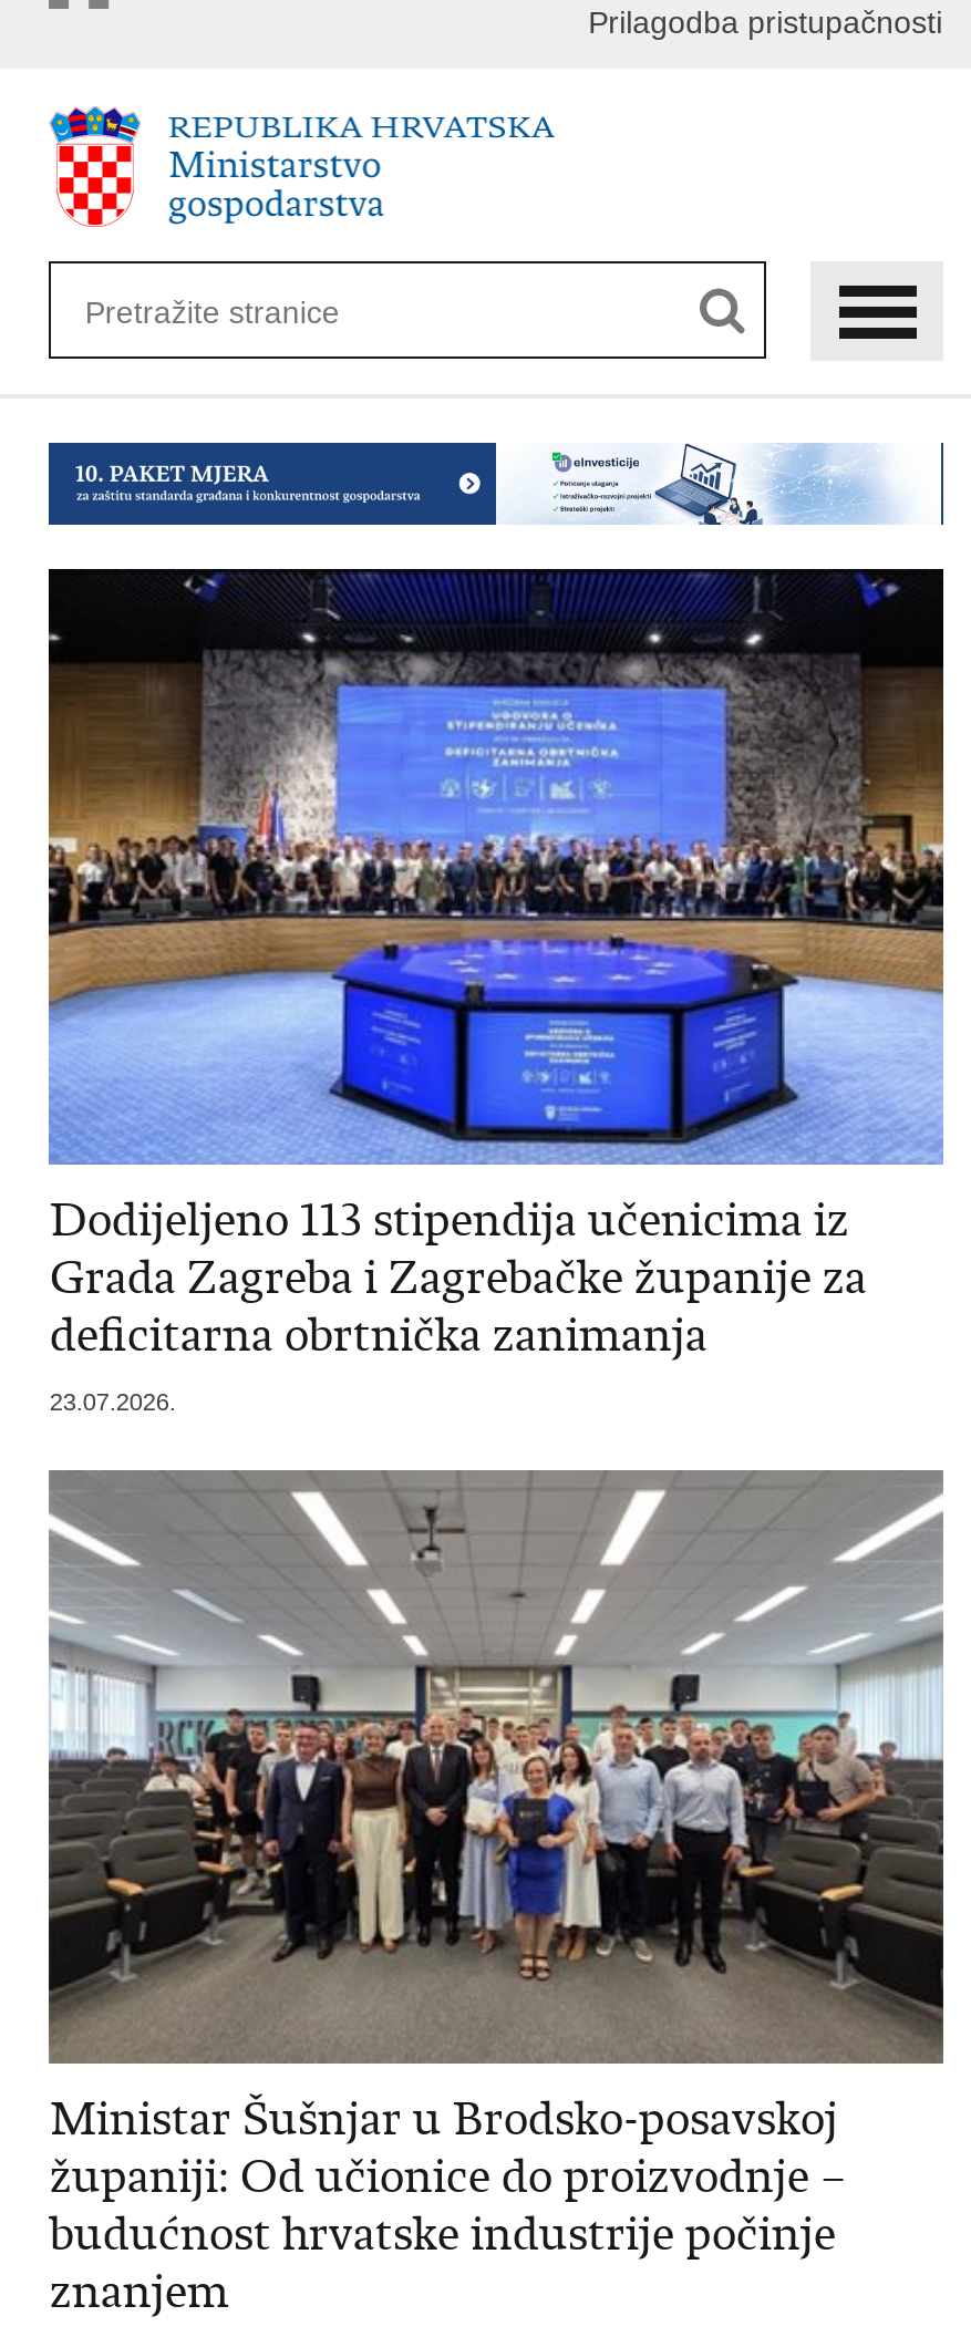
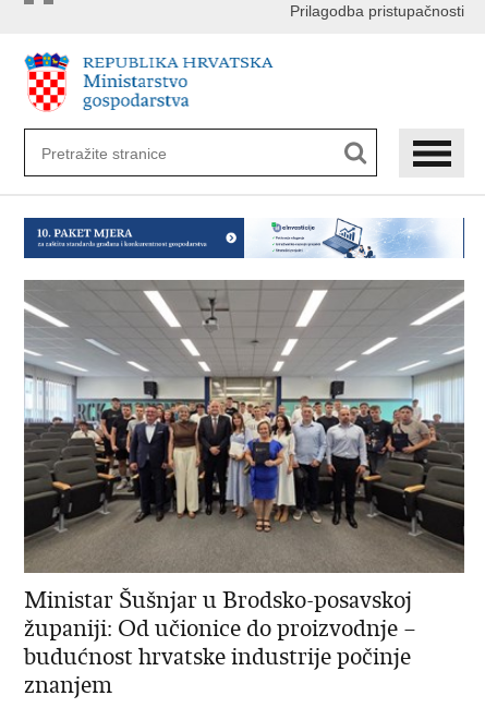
[47,569,946,1414] [image] | Dodijeljeno 113 stipendija učenicima iz | Grada Zagreba i Zagrebačke županije za | deficitarna obrtnička zanimanja | 23.07.2026. -> none

